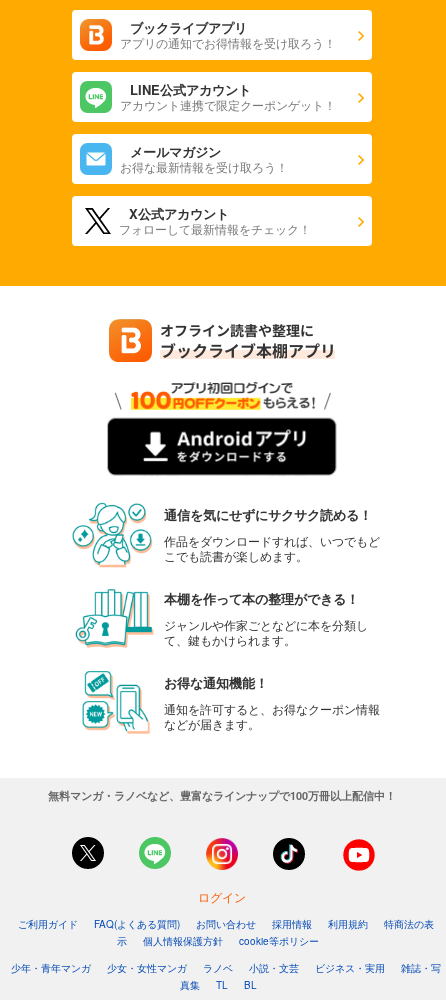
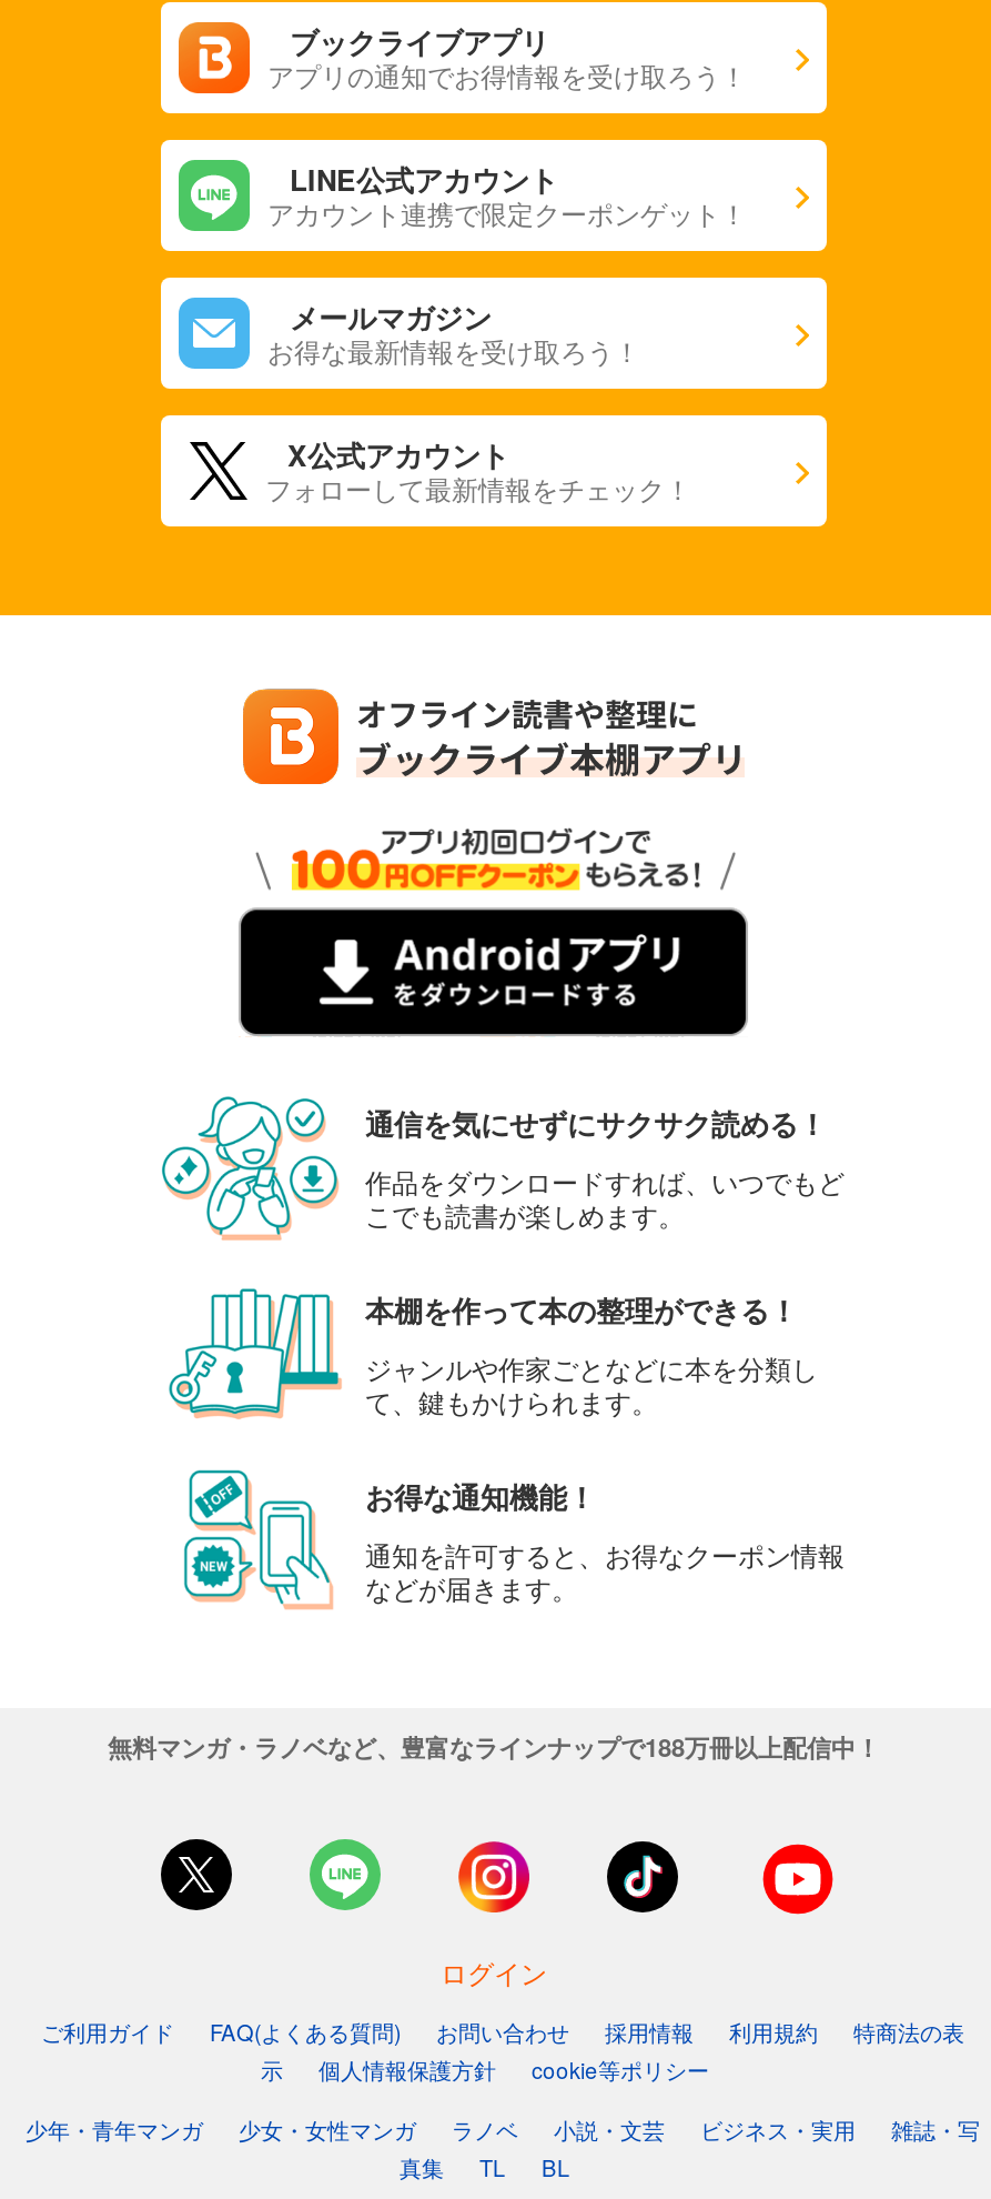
[48,788,396,803] 無料マンガ・ラノベなど、豊富なラインナップで100万冊以上配信中！ -> [108,1731,880,1764] 無料マンガ・ラノベなど、豊富なラインナップで188万冊以上配信中！

